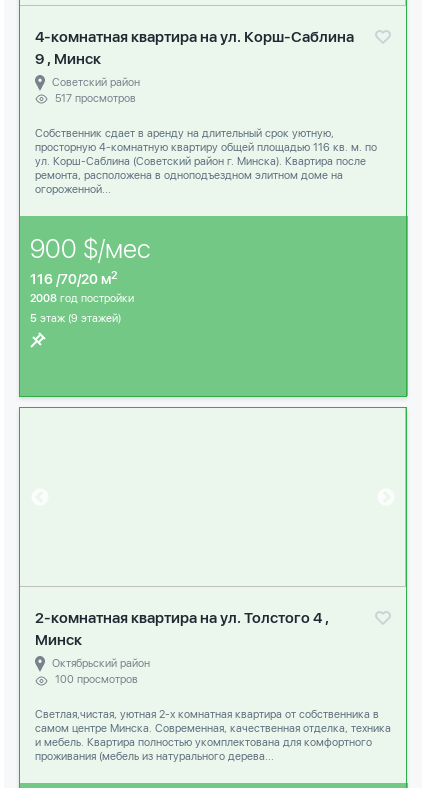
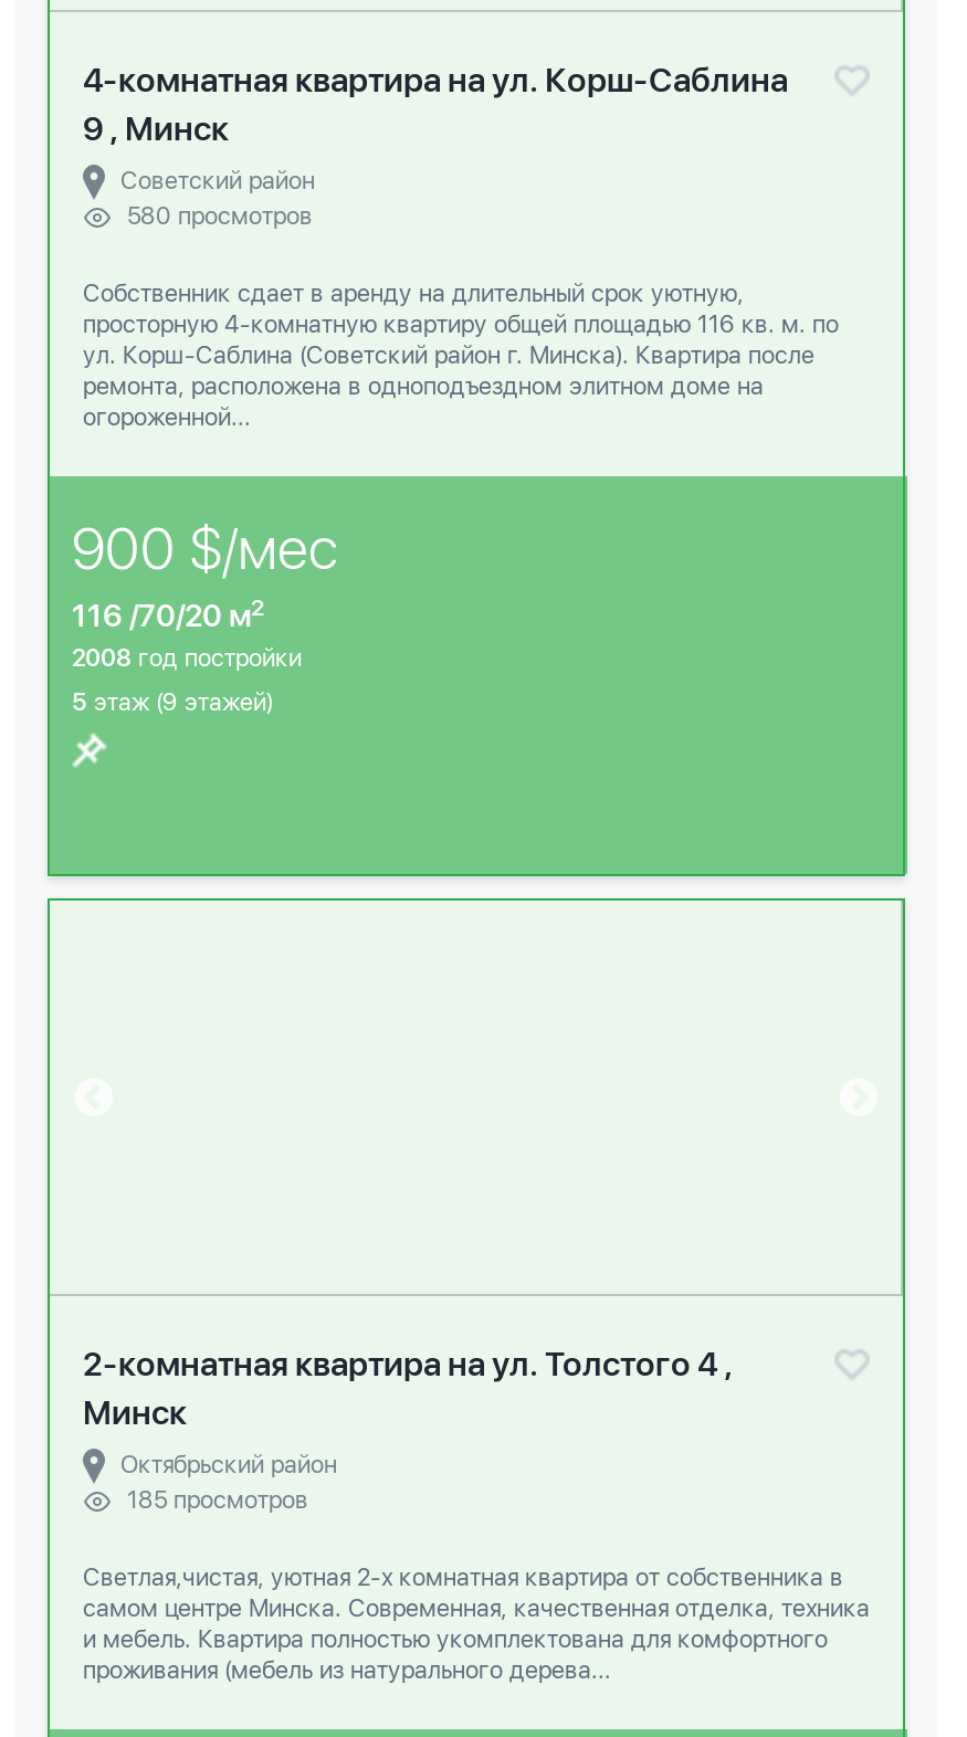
[55,92,136,105] 517 просмотров -> [127,203,313,232] 580 просмотров
[55,673,138,686] 100 просмотров -> [127,1487,308,1516] 185 просмотров

